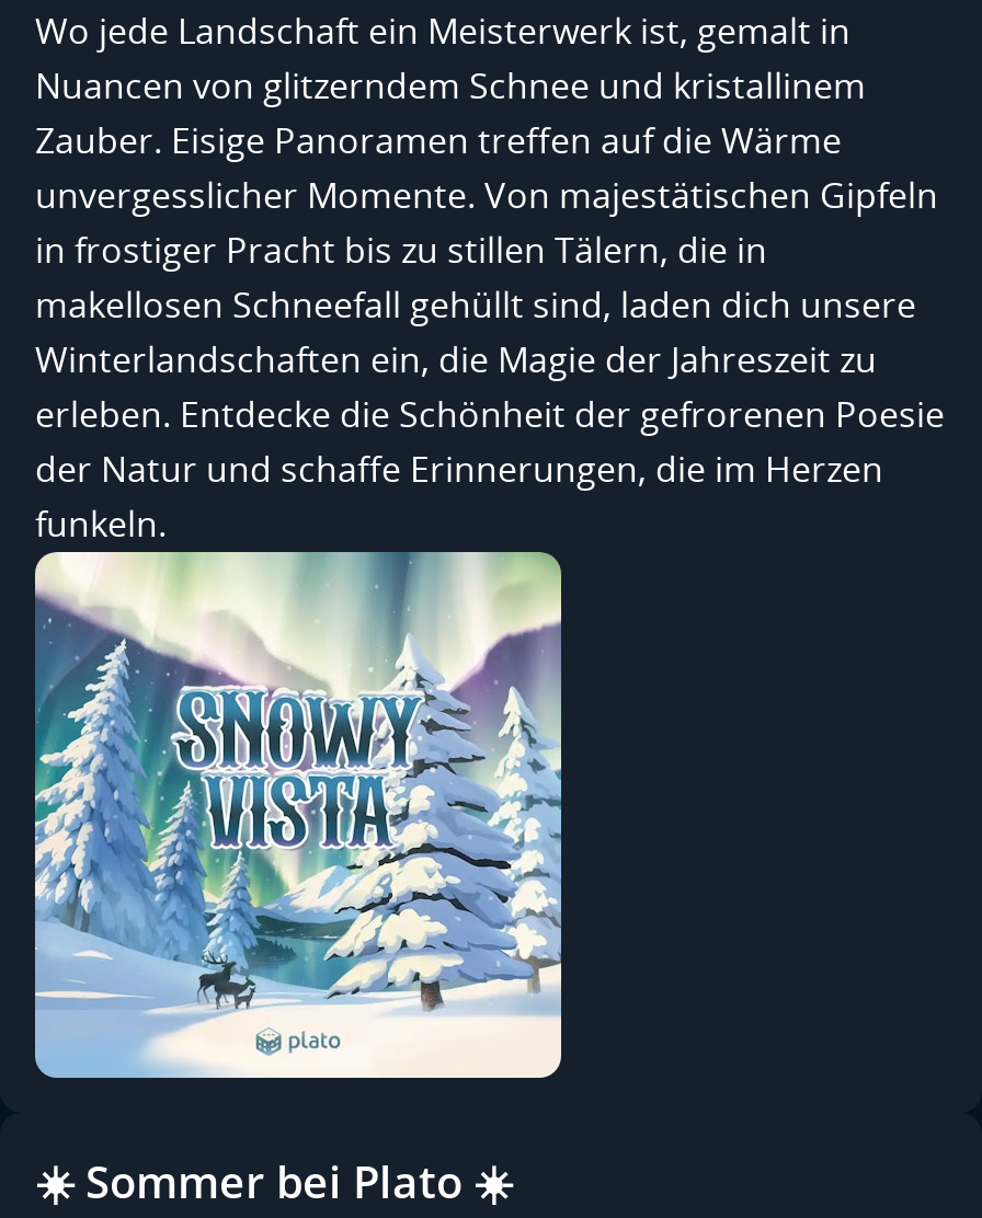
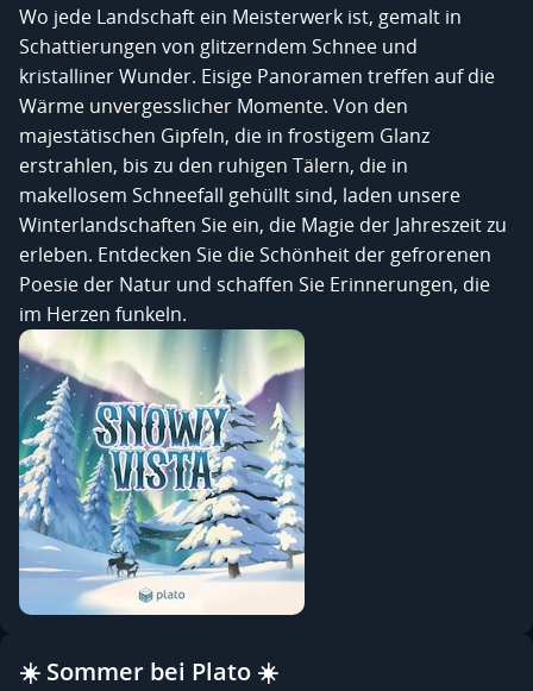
[35,61,945,547] Nuancen von glitzerndem Schnee und kristallinem | Zauber. Eisige Panoramen treffen auf die Wärme | unvergesslicher Momente. Von majestätischen Gipfeln | in frostiger Pracht bis zu stillen Tälern, die in | makellosen Schneefall gehüllt sind, laden dich unsere | Winterlandschaften ein, die Magie der Jahreszeit zu | erleben. Entdecke die Schönheit der gefrorenen Poesie | der Natur und schaffe Erinnerungen, die im Herzen | funkeln. -> [19,33,507,327] Schattierungen von glitzerndem Schnee und | kristalliner Wunder. Eisige Panoramen treffen auf die | Wärme unvergesslicher Momente. Von den | majestätischen Gipfeln, die in frostigem Glanz | erstrahlen, bis zu den ruhigen Tälern, die in | makellosem Schneefall gehüllt sind, laden unsere | Winterlandschaften Sie ein, die Magie der Jahreszeit zu | erleben. Entdecken Sie die Schönheit der gefrorenen | Poesie der Natur und schaffen Sie Erinnerungen, die | im Herzen funkeln.

